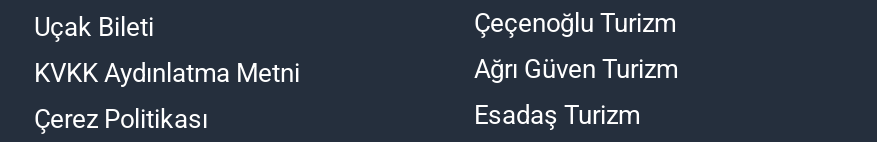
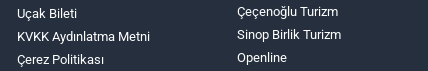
[474,55,678,85] Ağrı Güven Turizm -> [237,27,341,42] Sinop Birlik Turizm
[474,101,640,131] Esadaş Turizm -> [237,50,287,65] Openline

